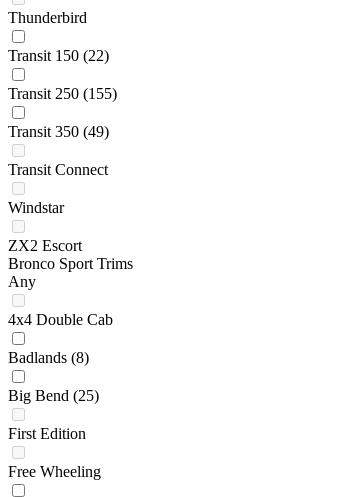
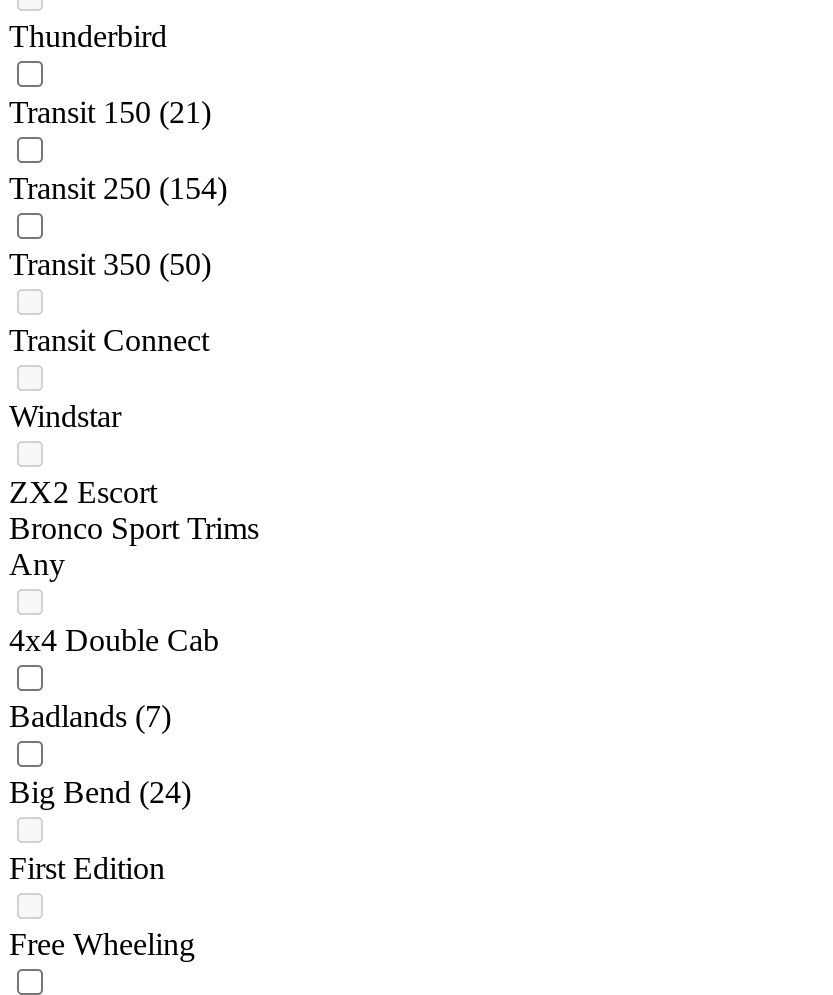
[8,47,109,64] Transit 150 (22) -> [9,96,211,130] Transit 150 (21)
[8,85,117,102] Transit 250 (155) -> [9,172,227,206] Transit 250 (154)
[8,123,109,140] Transit 350 (49) -> [9,248,211,282] Transit 350 (50)
[8,349,89,366] Badlands (8) -> [9,700,171,734] Badlands (7)
[8,387,99,404] Big Bend (25) -> [9,776,191,810] Big Bend (24)

